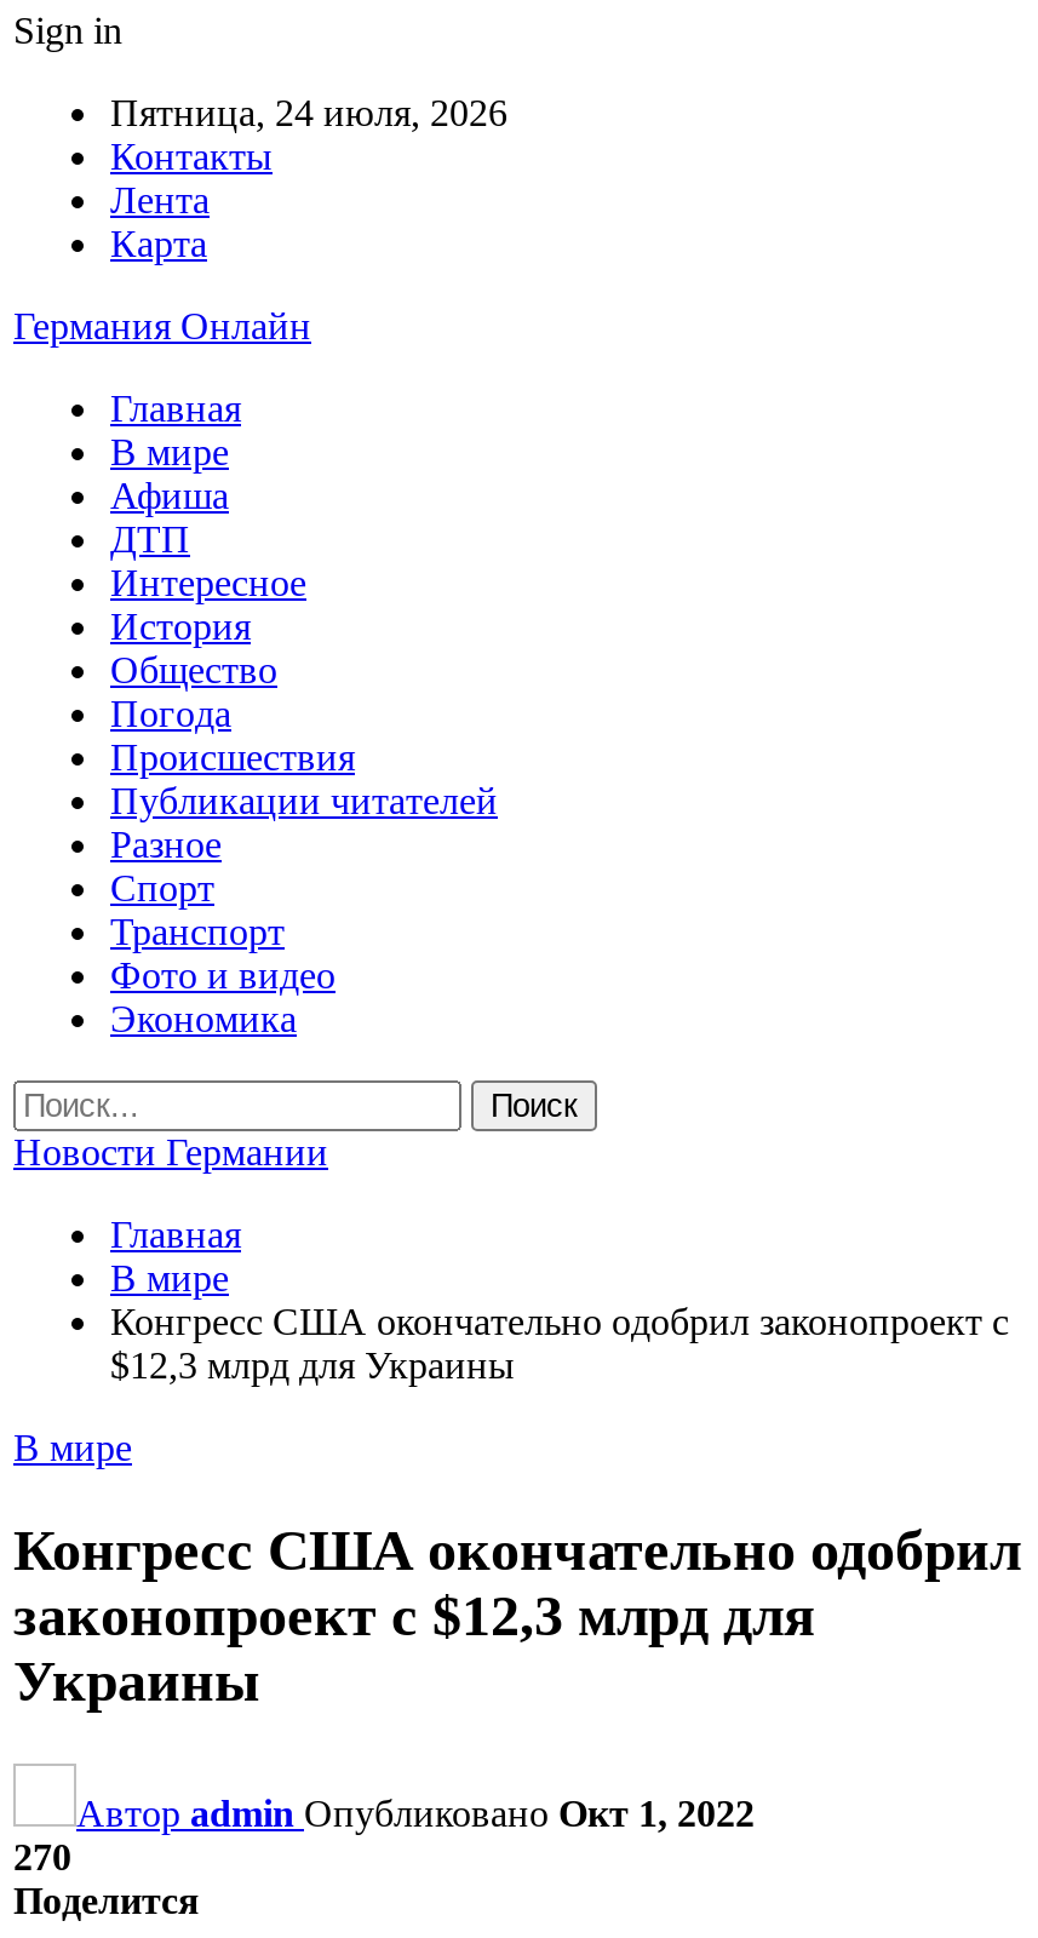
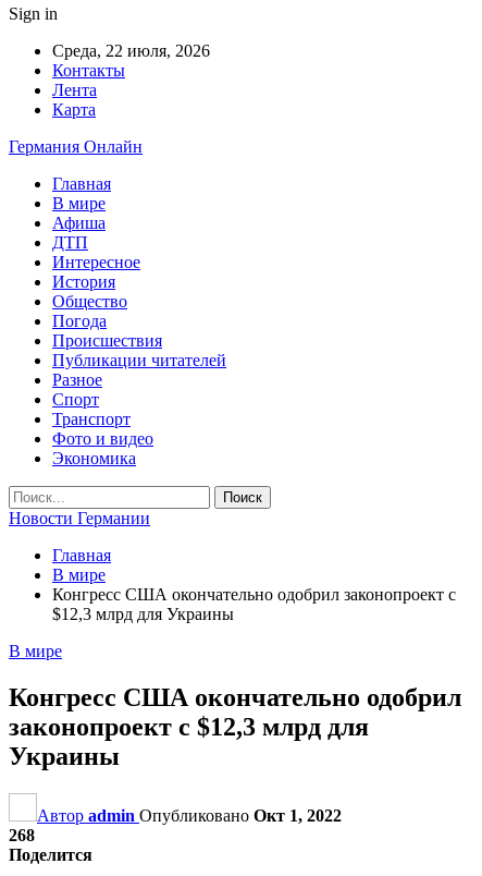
[110,92,507,133] Пятница, 24 июля, 2026 -> [52,41,210,60] Среда, 22 июля, 2026
[13,1836,71,1877] 270 -> [9,826,35,844] 268

